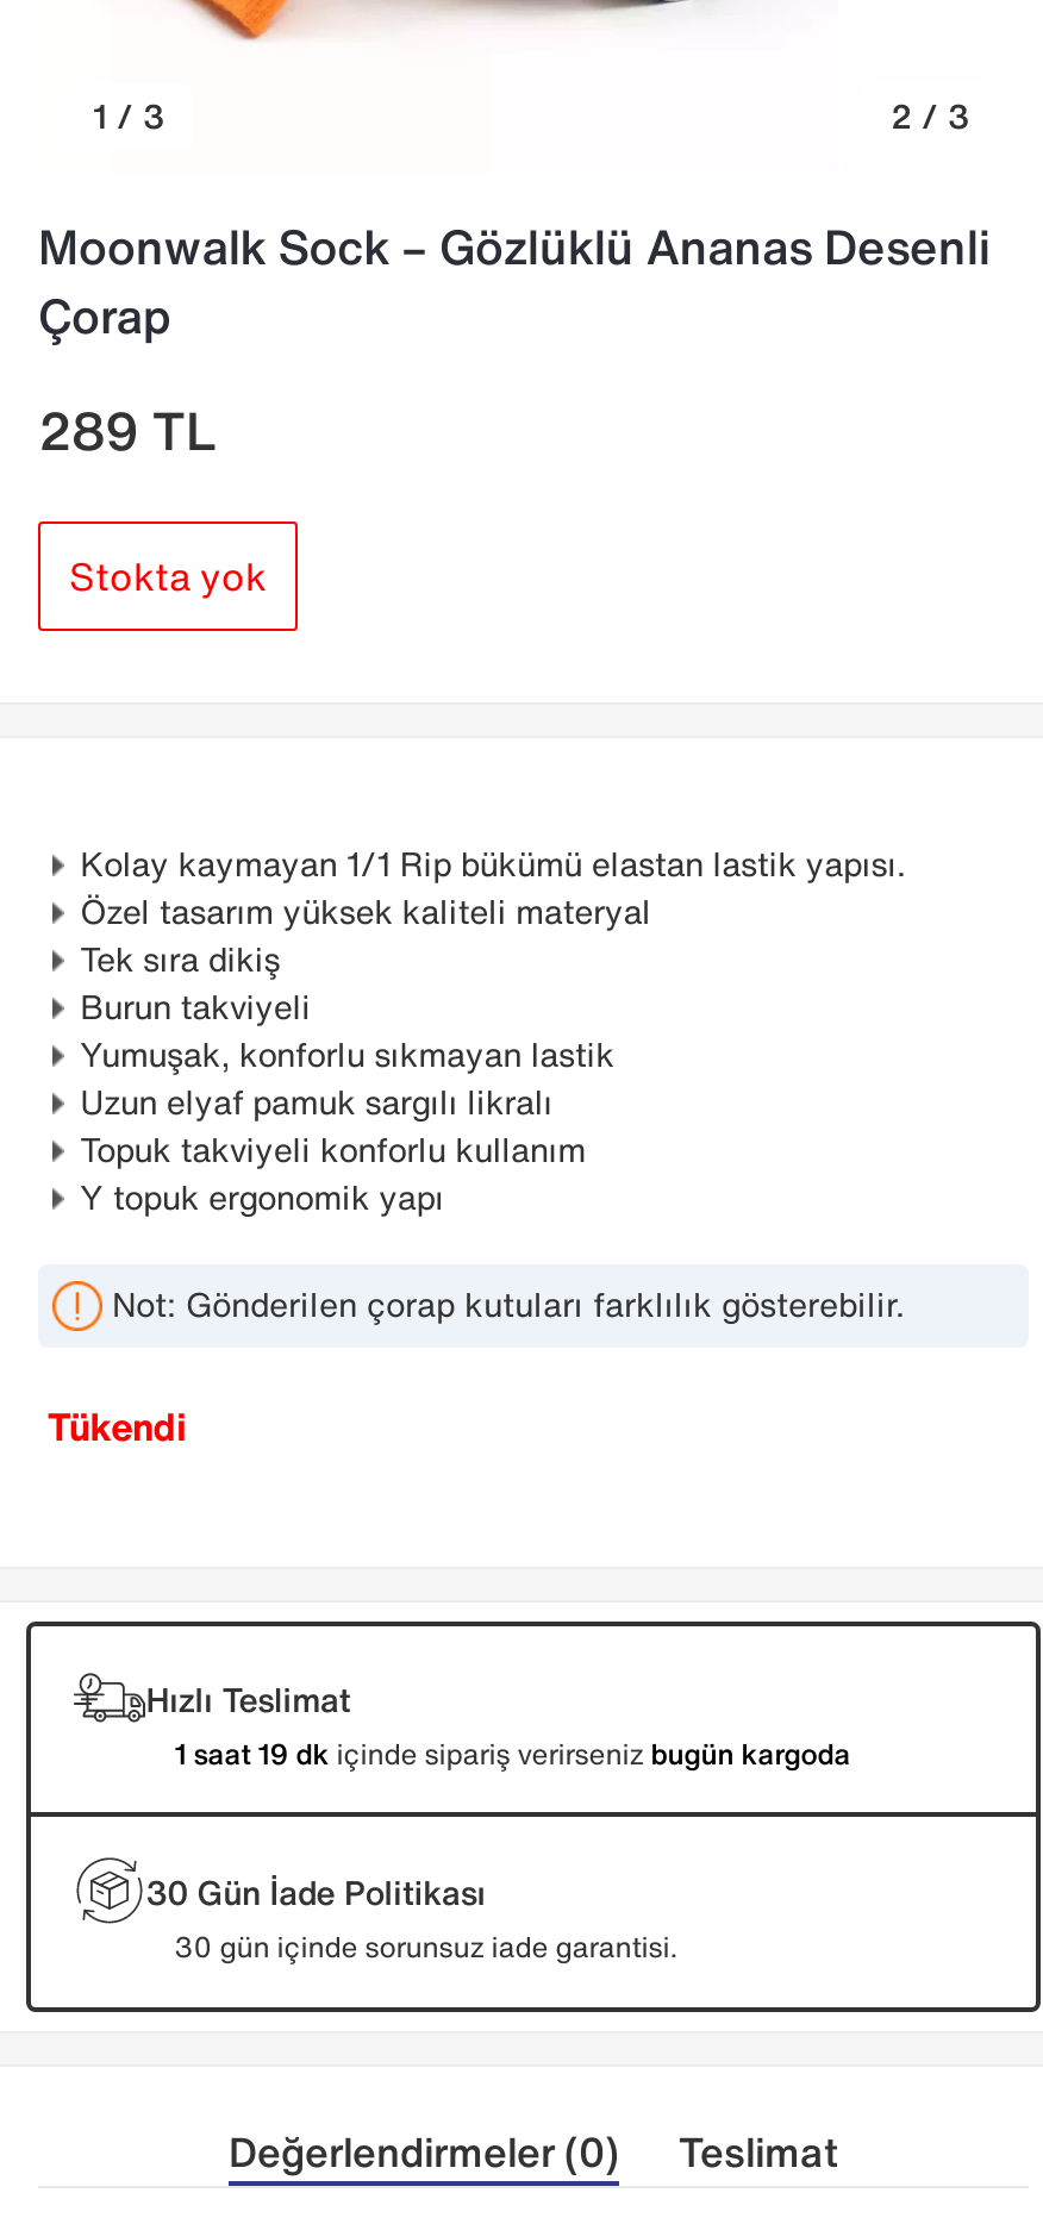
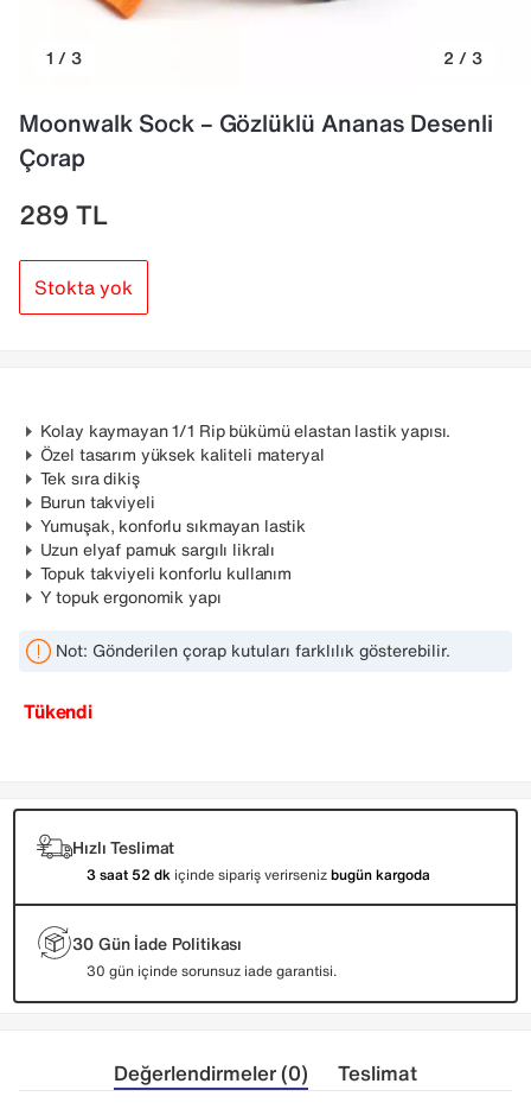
[174,1733,851,1774] 1 saat 19 dk içinde sipariş verirseniz bugün kargoda -> [87,864,430,885] 3 saat 52 dk içinde sipariş verirseniz bugün kargoda

